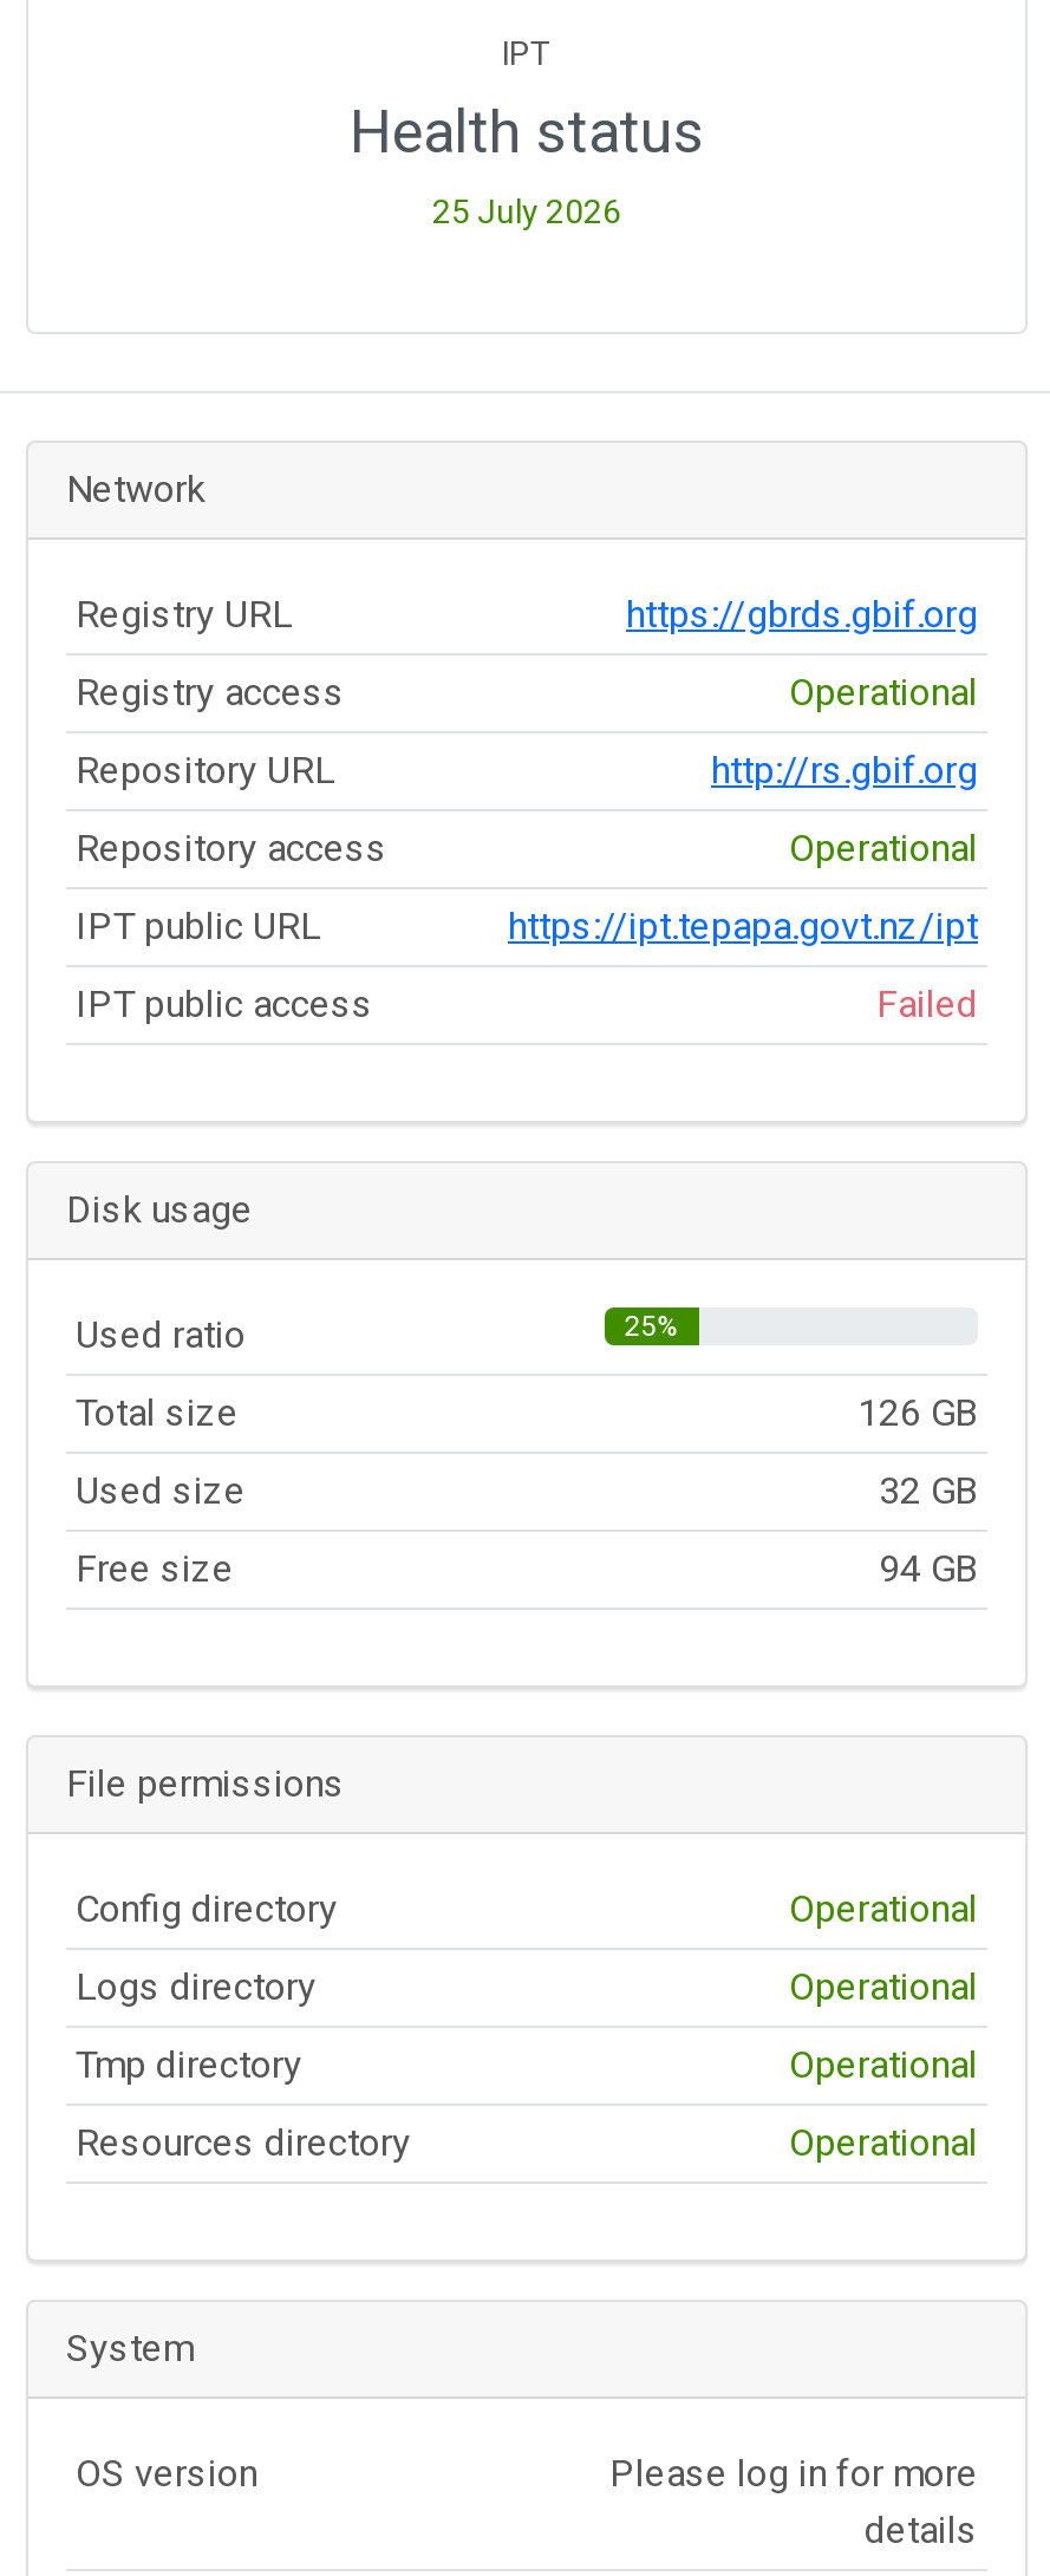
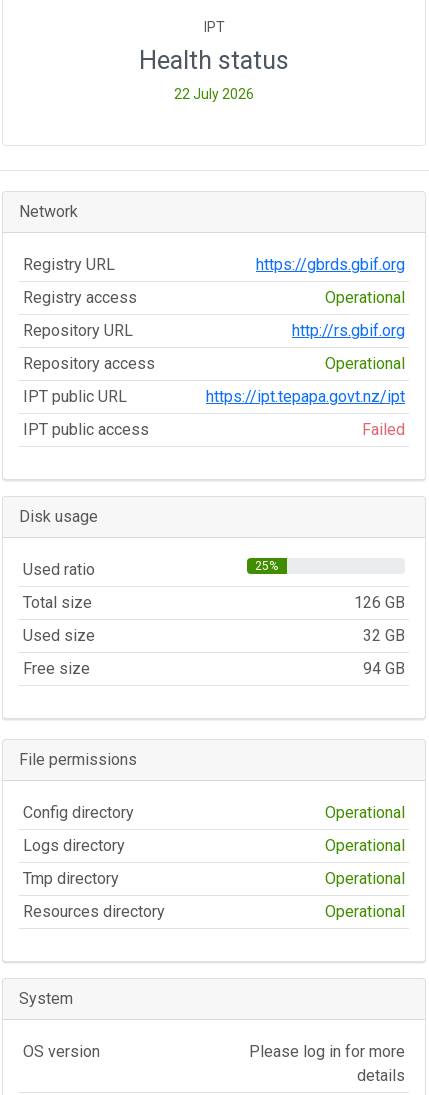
[432,193,621,230] 25 July 2026 -> [174,86,254,102] 22 July 2026

